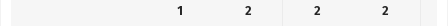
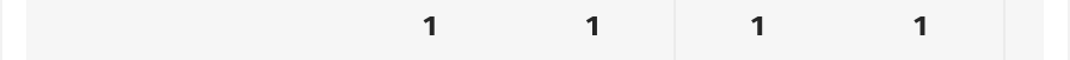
[245,4,389,18] 2 | 2 | 2 -> [586,9,928,42] 1 | 1 | 1

